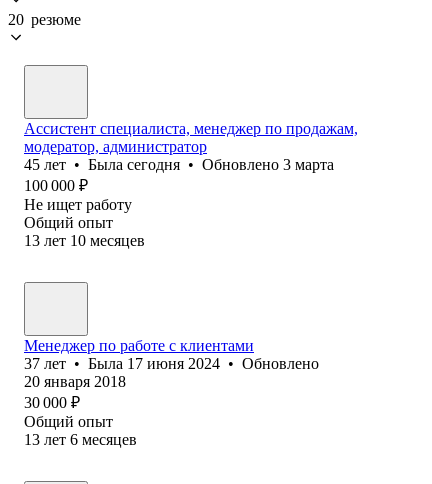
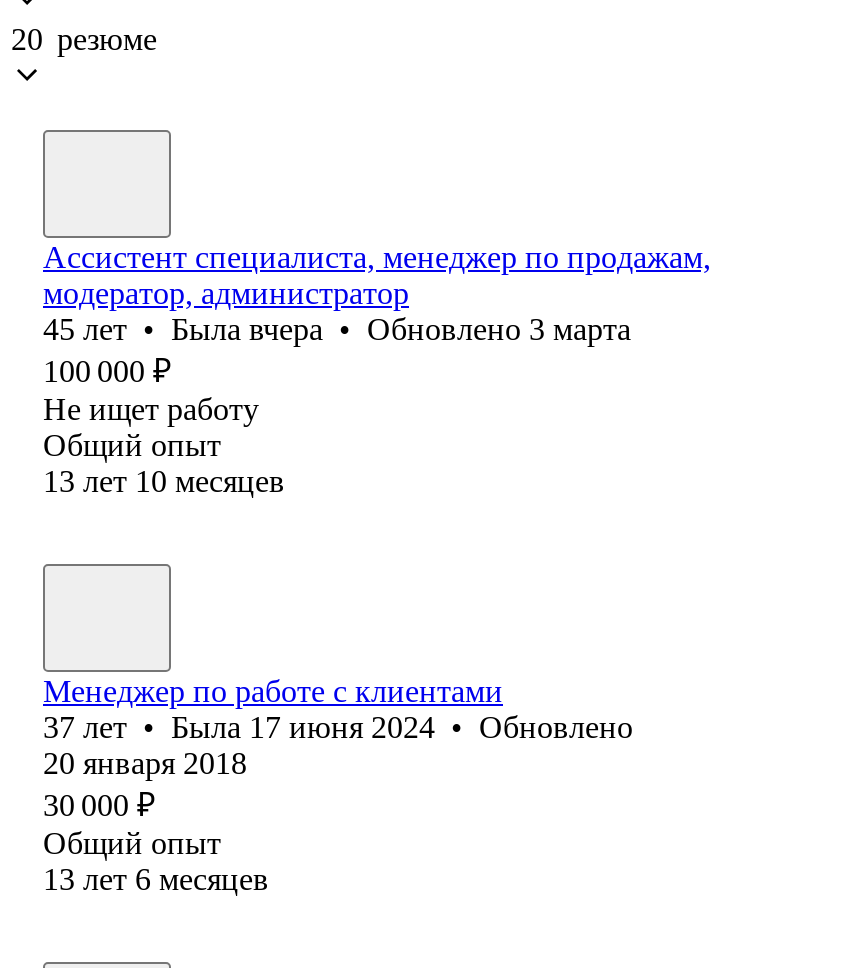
[24,156,334,173] 45 лет • Была сегодня • Обновлено 3 марта -> [43,312,631,346] 45 лет • Была вчера • Обновлено 3 марта

